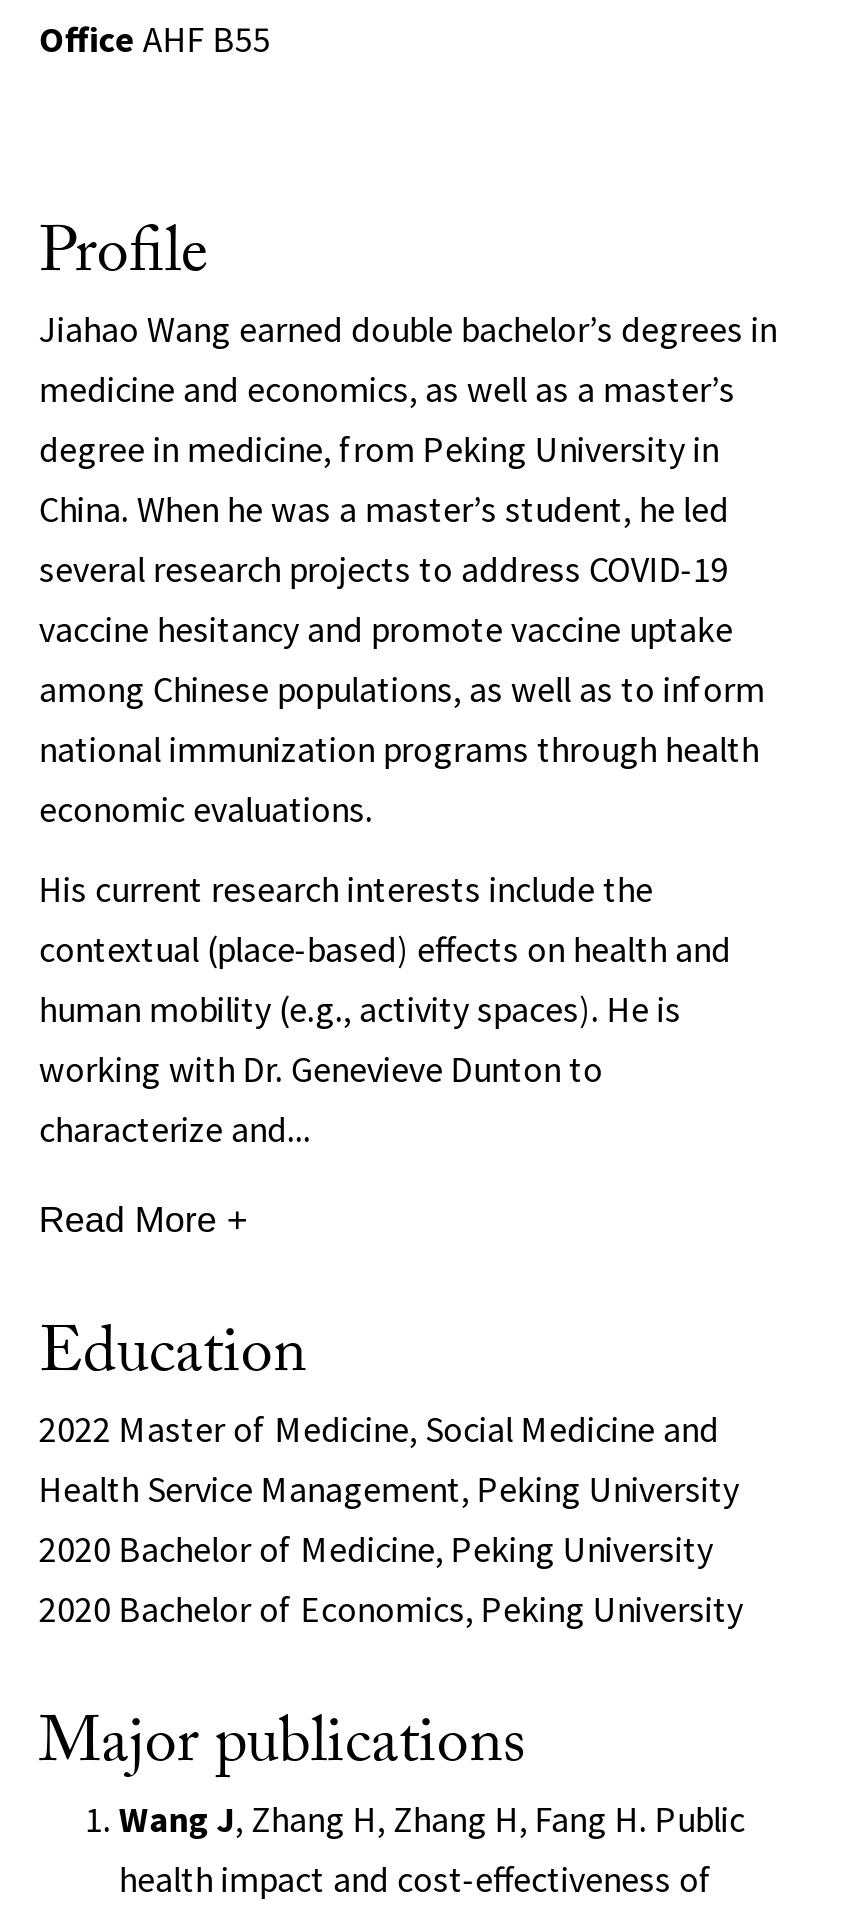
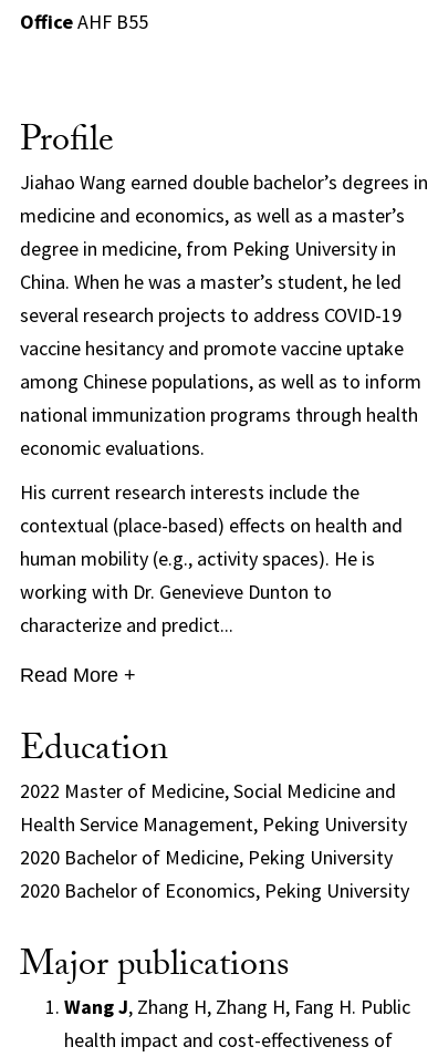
[39,1105,311,1151] characterize and... -> [20,612,234,637] characterize and predict...

